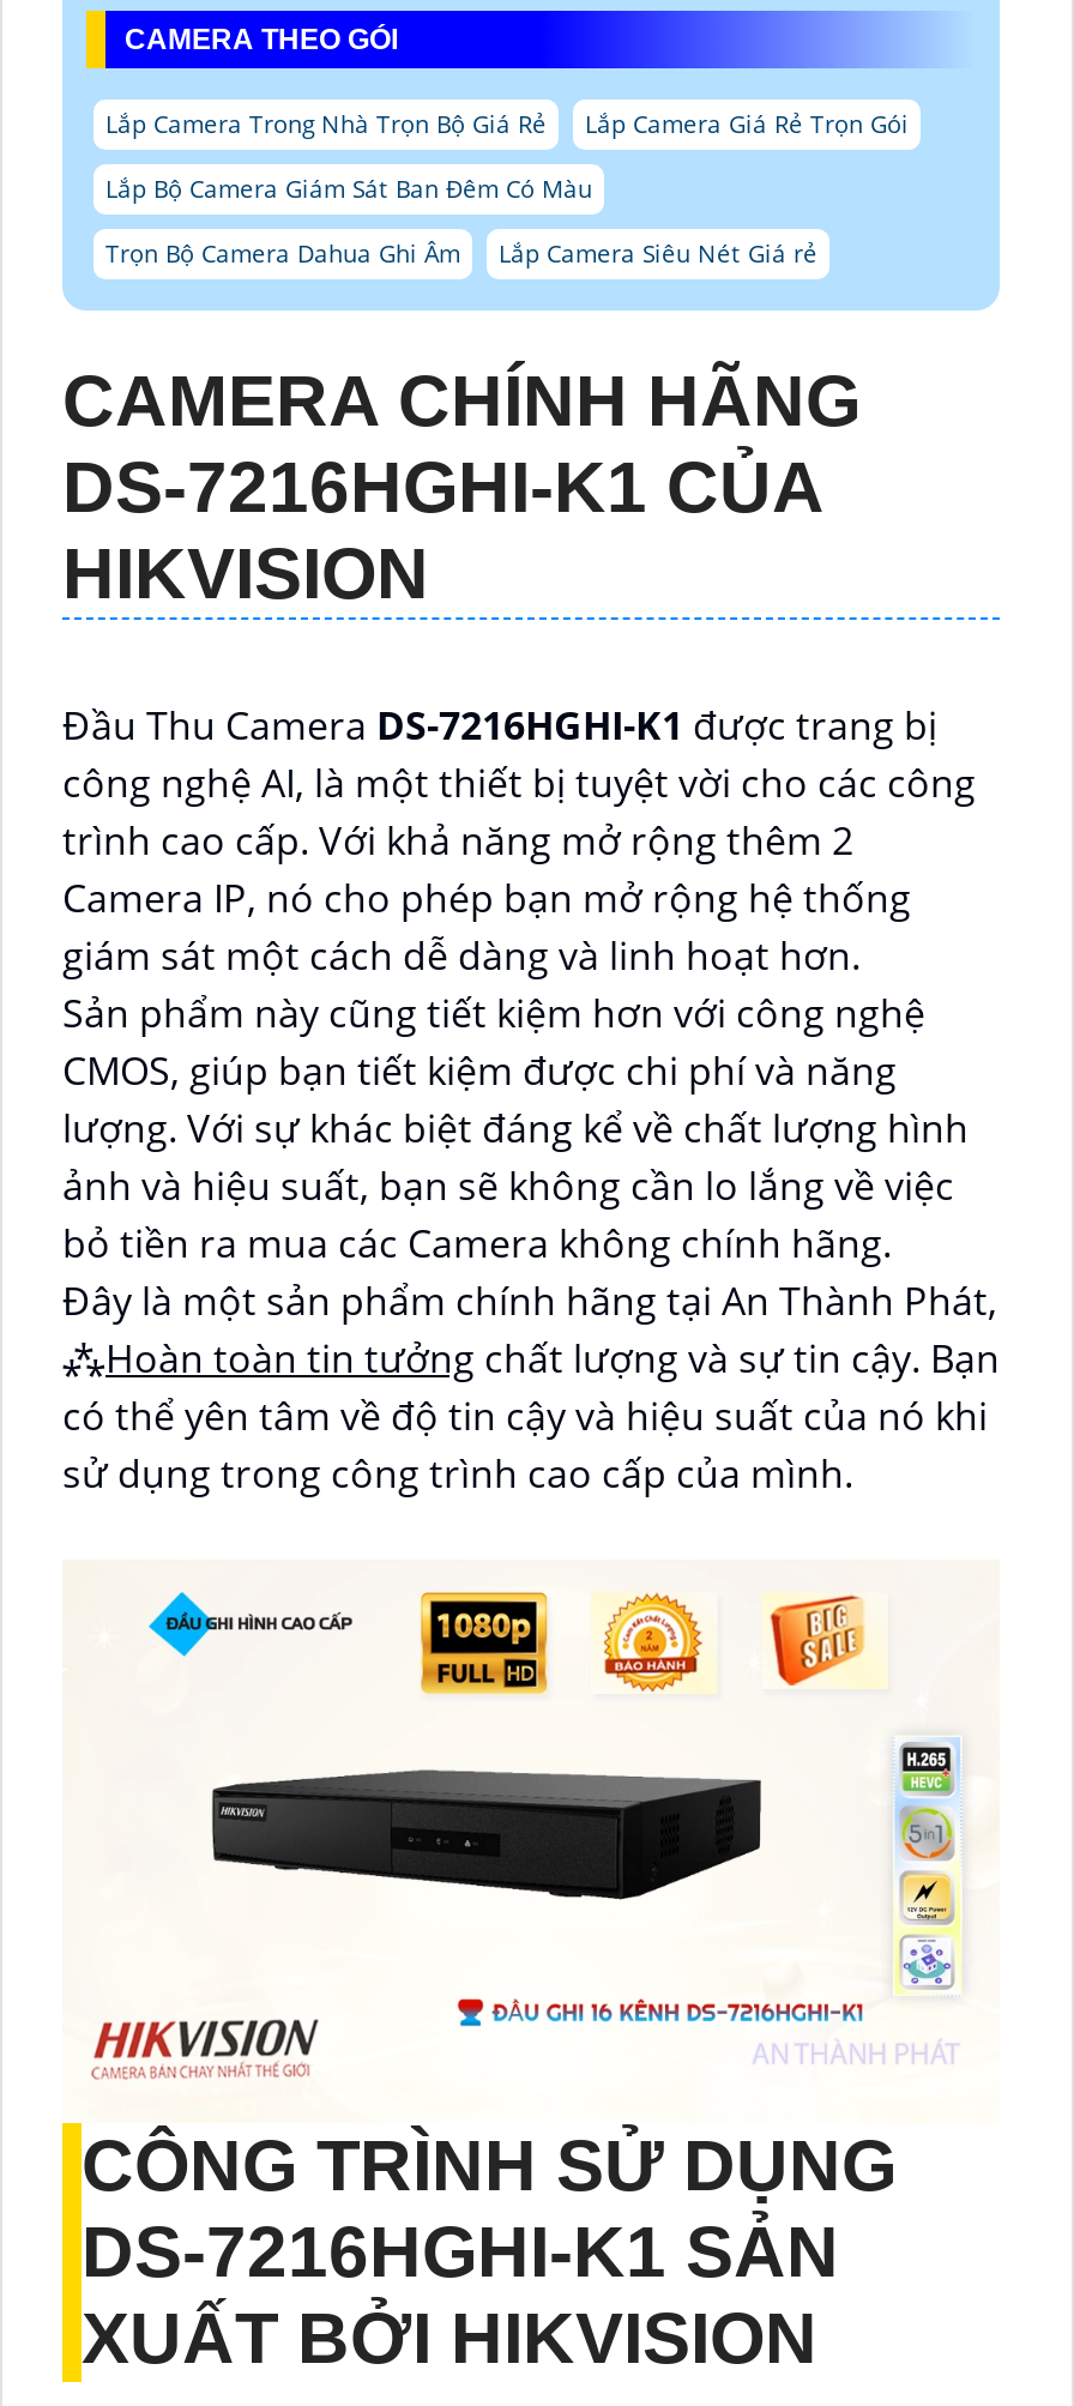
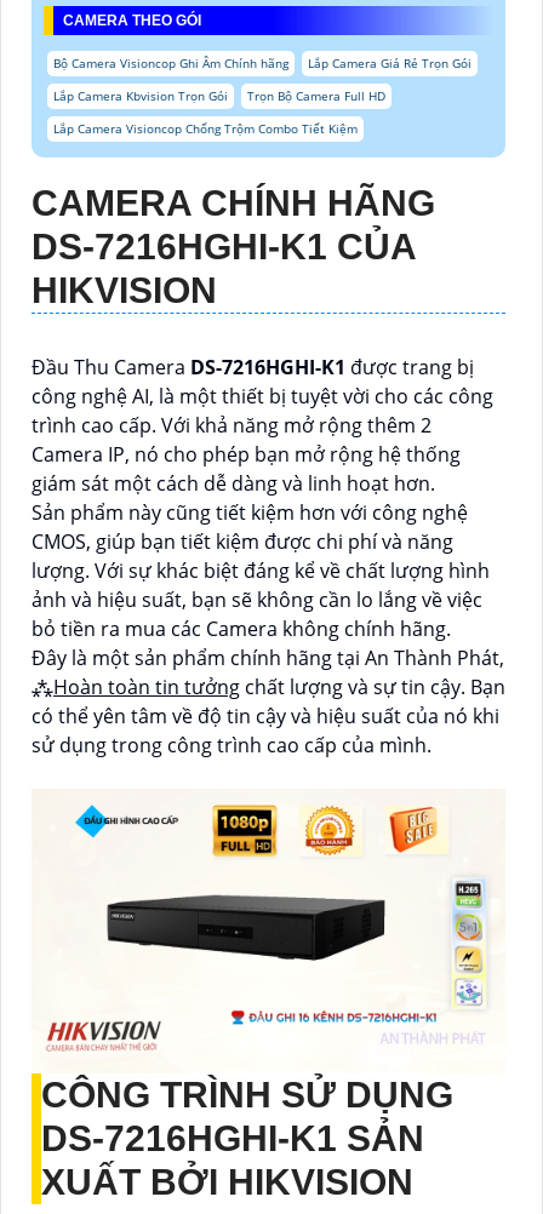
[105,107,547,141] Lắp Camera Trong Nhà Trọn Bộ Giá Rẻ -> [53,55,288,72] Bộ Camera Visioncop Ghi Âm Chính hãng
[105,172,592,205] Lắp Bộ Camera Giám Sát Ban Đêm Có Màu -> [53,87,385,104] Lắp Camera Kbvision Trọn Gói | Trọn Bộ Camera Full HD
[105,237,817,270] Trọn Bộ Camera Dahua Ghi Âm | Lắp Camera Siêu Nét Giá rẻ -> [53,120,358,137] Lắp Camera Visioncop Chống Trộm Combo Tiết Kiệm

